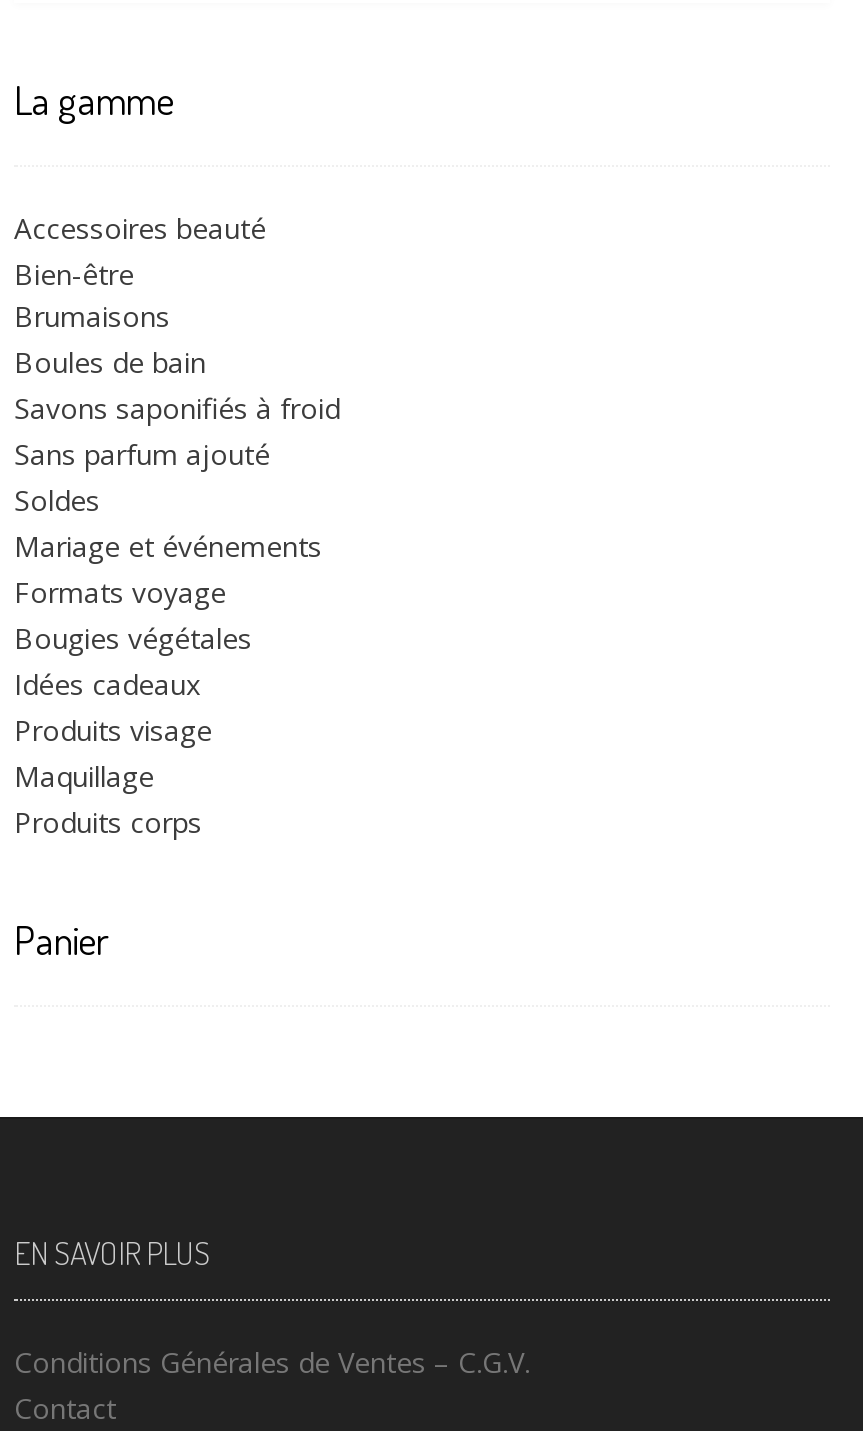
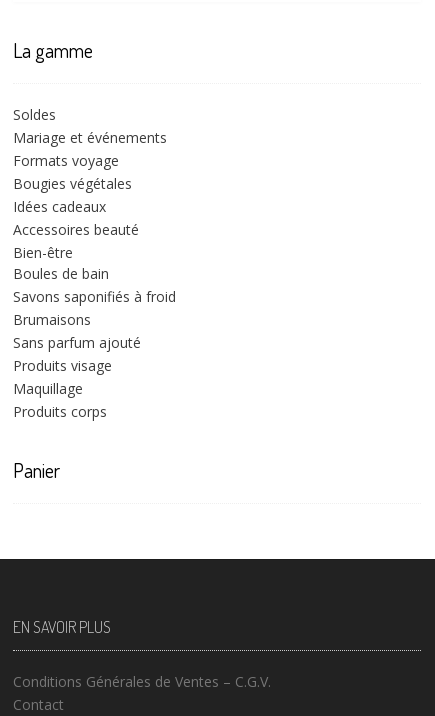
moved [14,208,340,472] -> [13,220,176,352]: Accessoires beauté | Bien-être | Boules de bain | Savons saponifiés à froid | Brumaisons | Sans parfum ajouté
moved [14,480,322,702] -> [13,105,167,216]: Soldes | Mariage et événements | Formats voyage | Bougies végétales | Idées cadeaux

